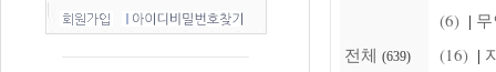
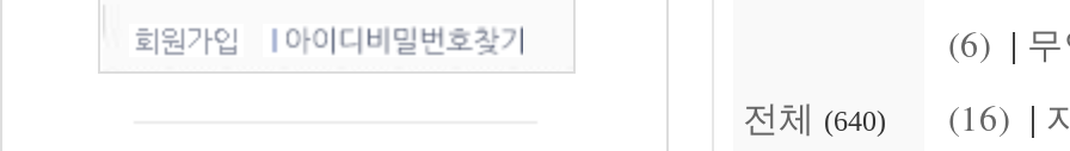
[344,43,411,65] 전체 (639) -> [743,93,886,140] 전체 (640)

